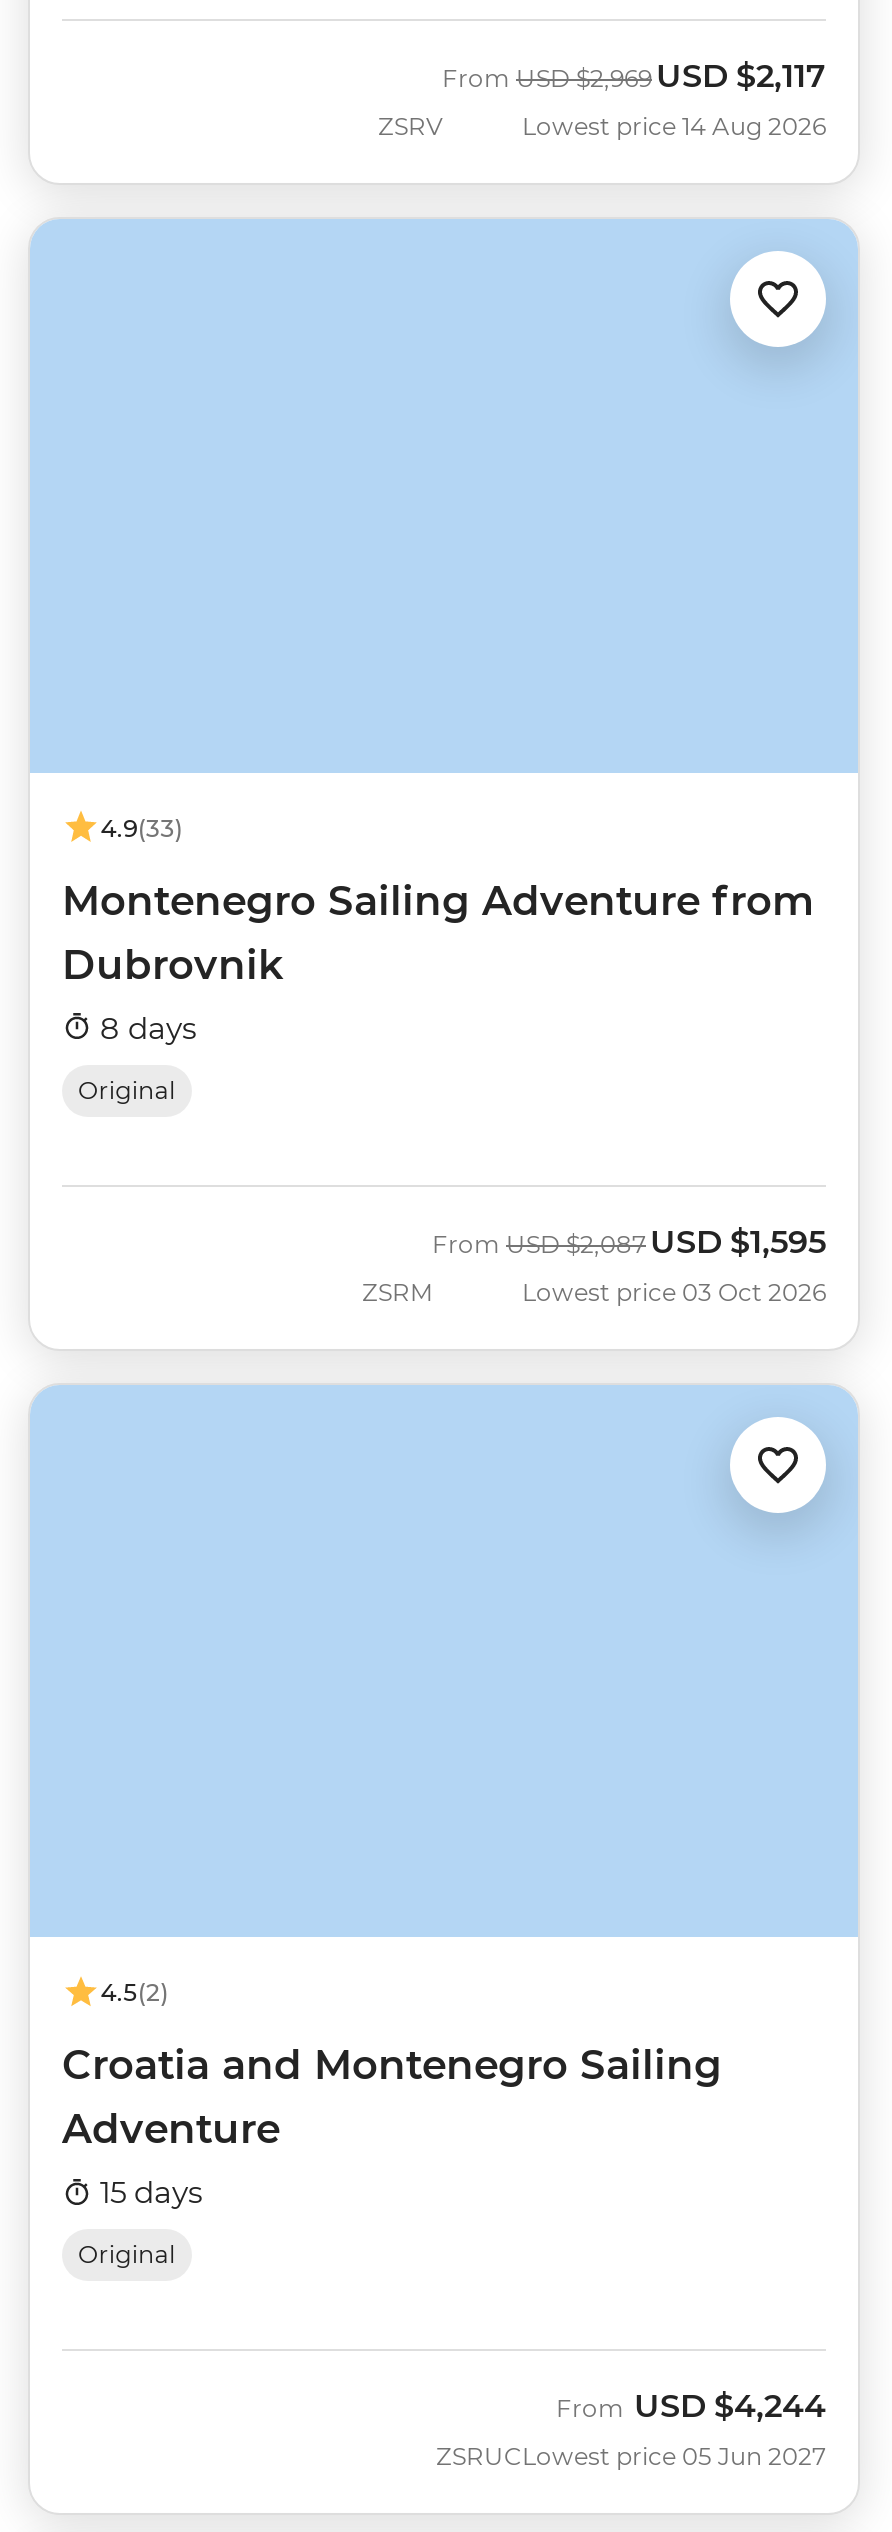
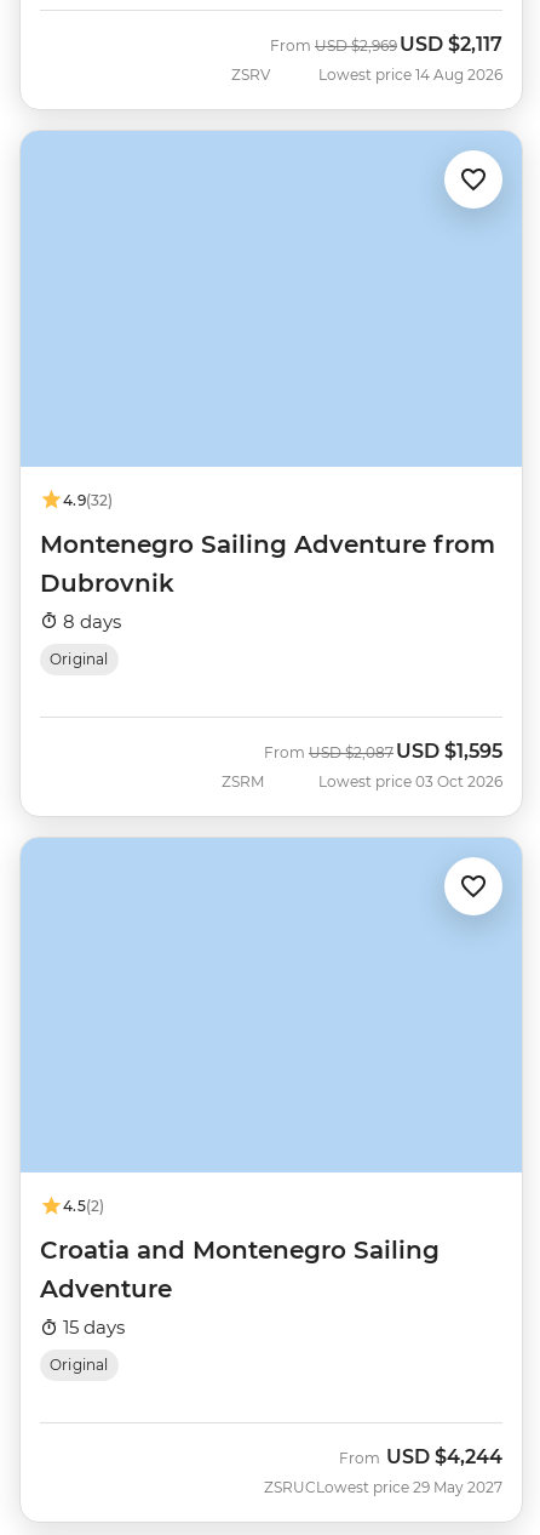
[100,812,183,842] 4.9(33) -> [63,490,113,509] 4.9(32)
[522,2441,826,2471] Lowest price 05 Jun 2027 -> [316,1478,502,1496] Lowest price 29 May 2027

